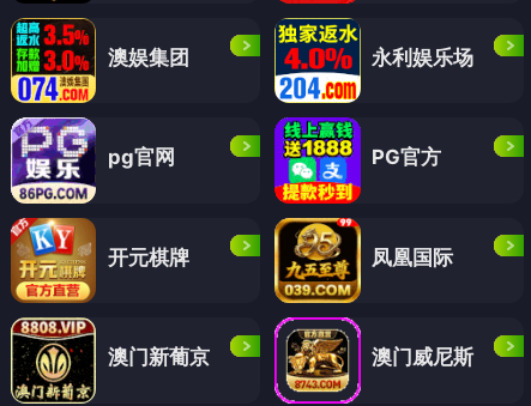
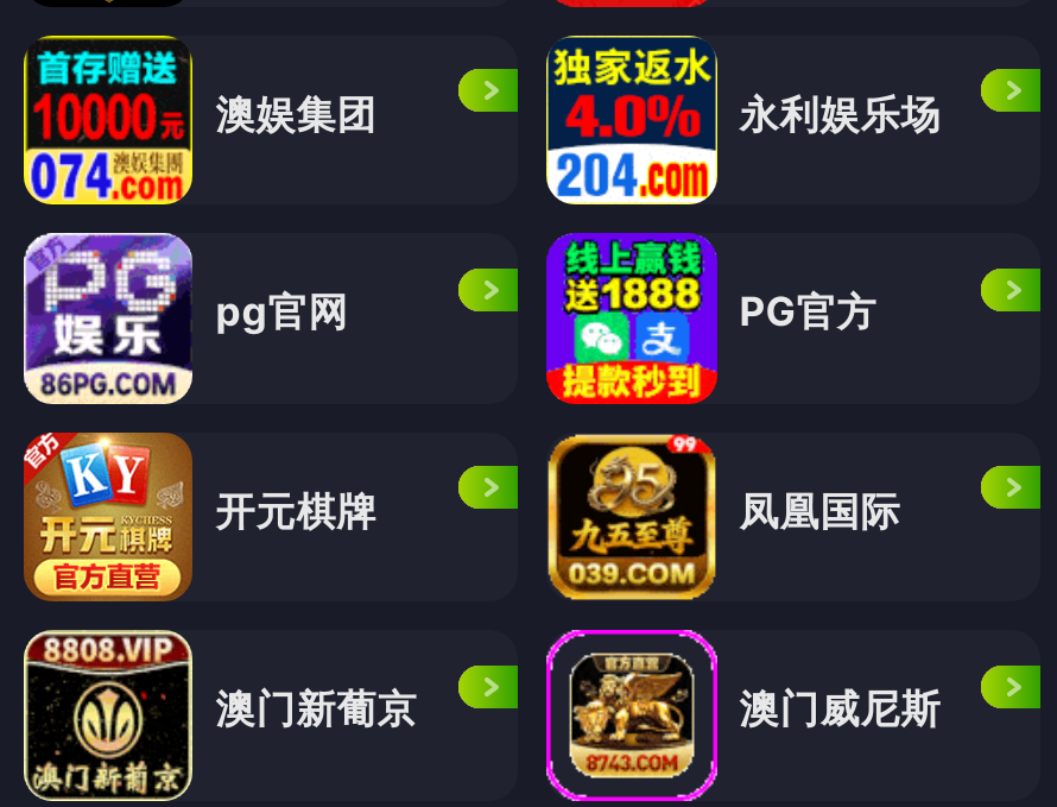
[11,18,96,103] [image] -> [24,36,185,204] [image]

